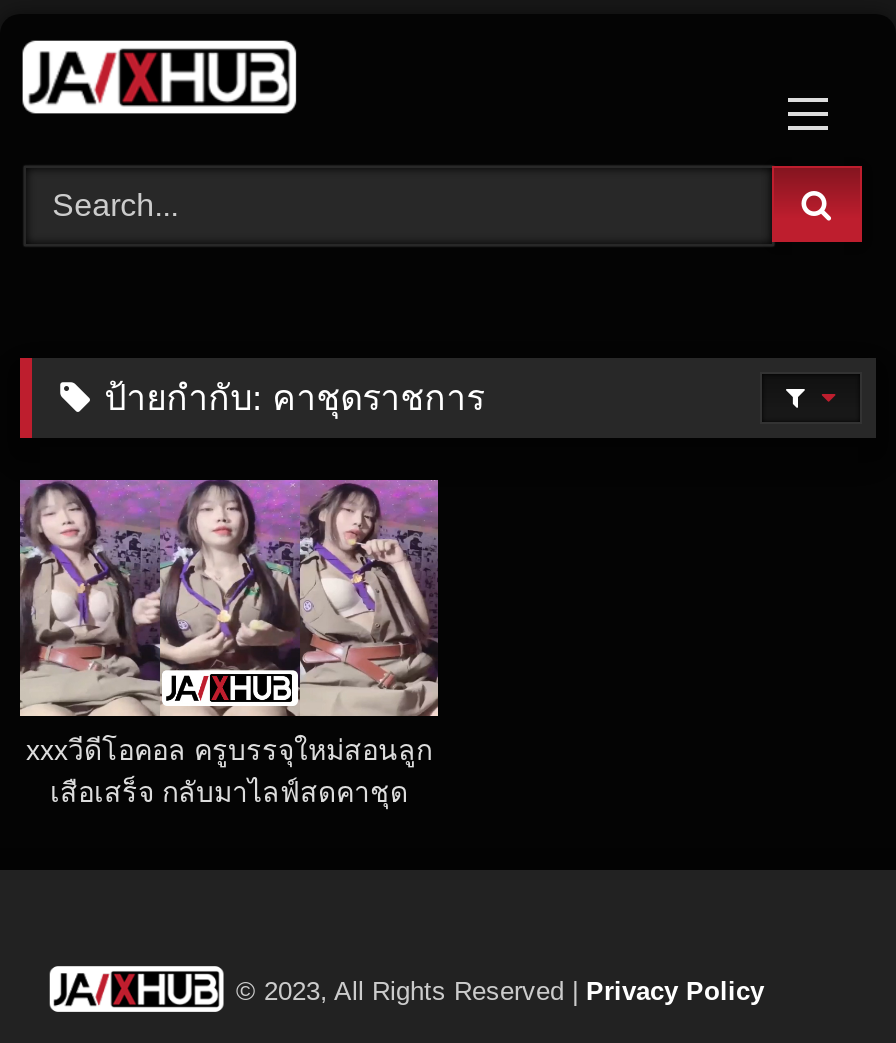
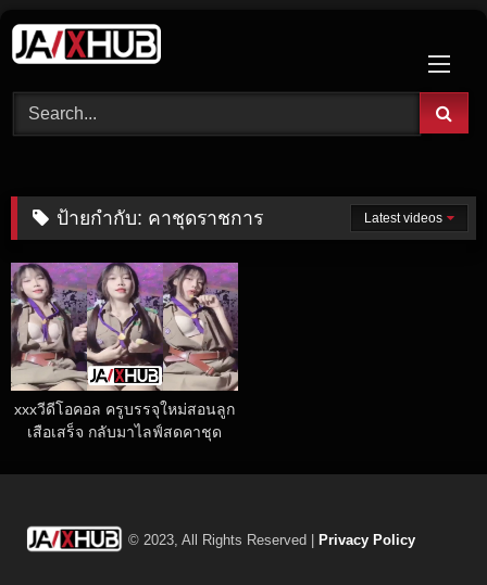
none -> [364,211,443,226] Latest videos

